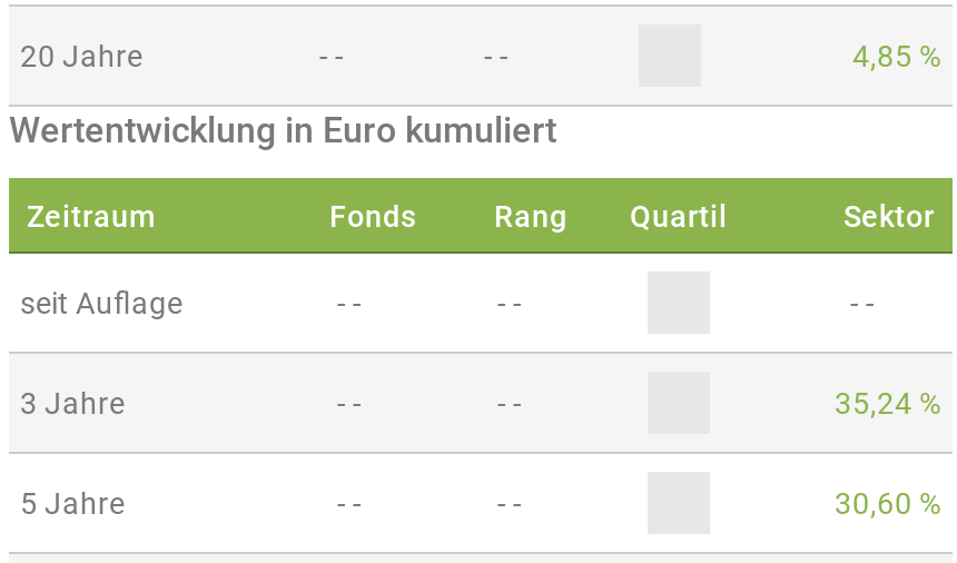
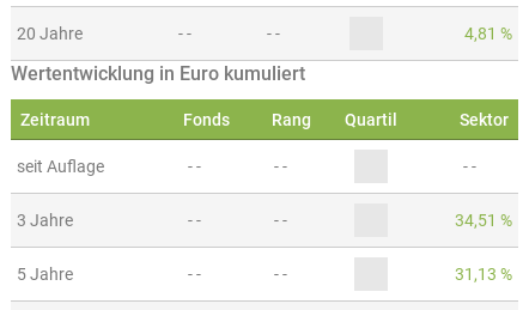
[852,39,941,74] 4,85 % -> [464,24,512,44] 4,81 %
[835,386,941,421] 35,24 % -> [455,211,512,230] 34,51 %
[835,486,941,522] 30,60 % -> [455,265,512,284] 31,13 %

